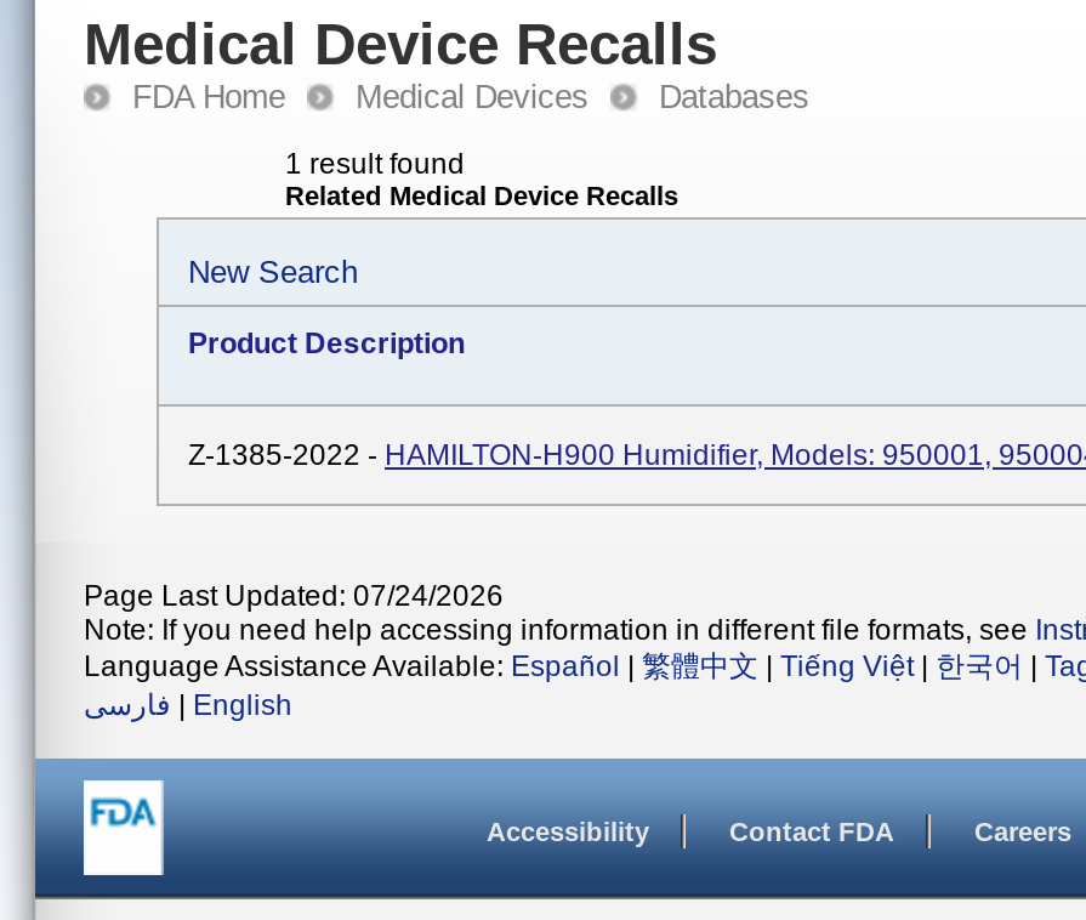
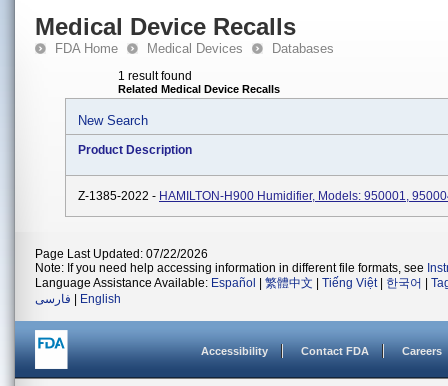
[84,579,504,613] Page Last Updated: 07/24/2026 -> [35,247,208,261] Page Last Updated: 07/22/2026

